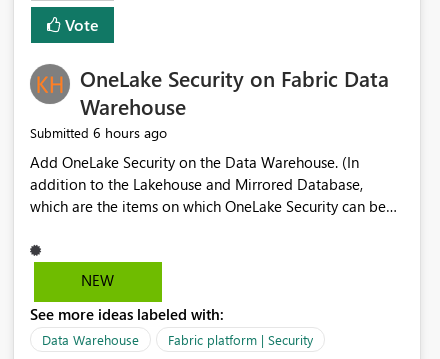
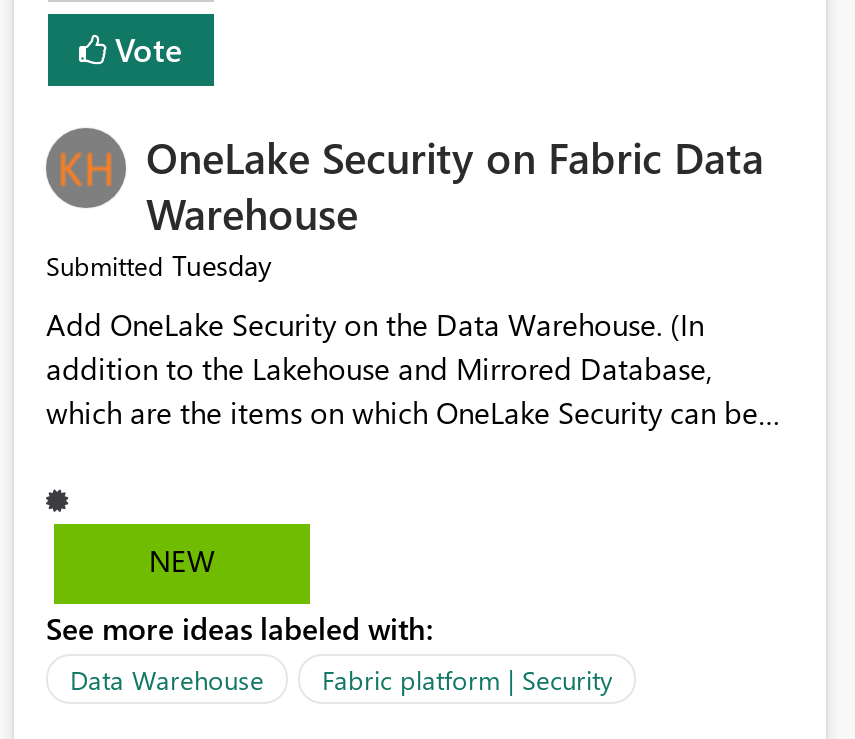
[30,123,167,142] Submitted 6 hours ago -> [46,247,272,285] Submitted Tuesday

